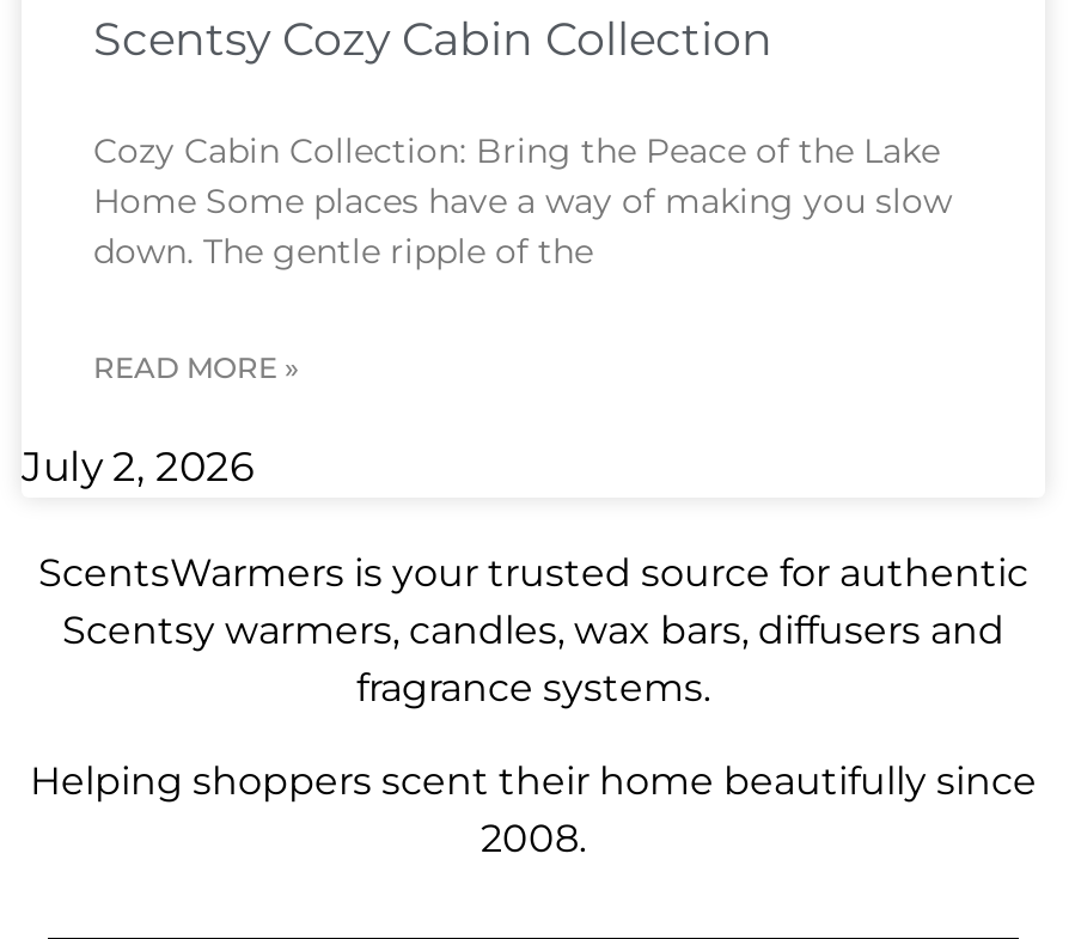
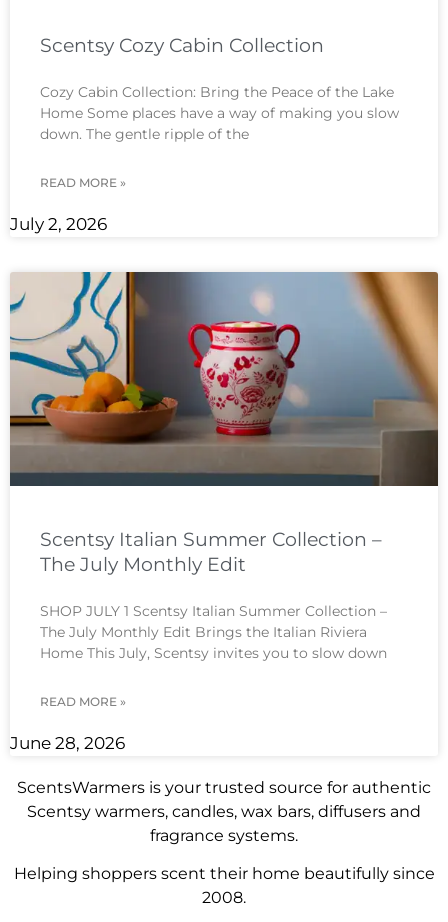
none -> [9,271,439,487] [image]
none -> [10,528,387,753] Scentsy Italian Summer Collection – | The July Monthly Edit | SHOP JULY 1 Scentsy Italian Summer Collection – | The July Monthly Edit Brings the Italian Riviera | Home This July, Scentsy invites you to slow down | READ MORE » | June 28, 2026

